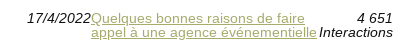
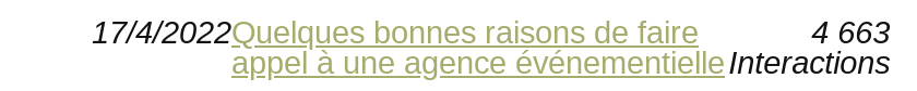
[357,10,393,26] 4 651 -> [811,16,890,51] 4 663

